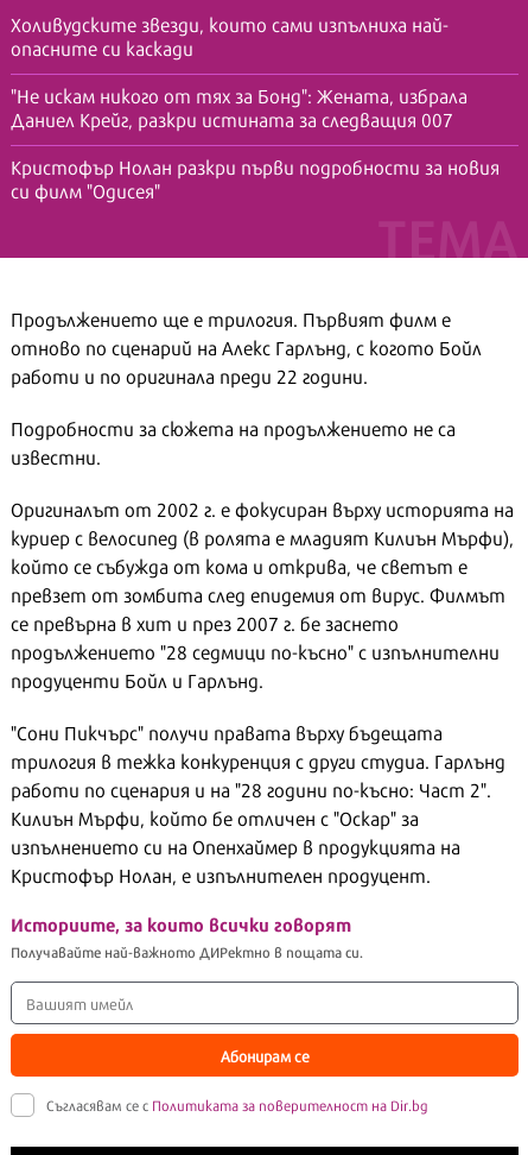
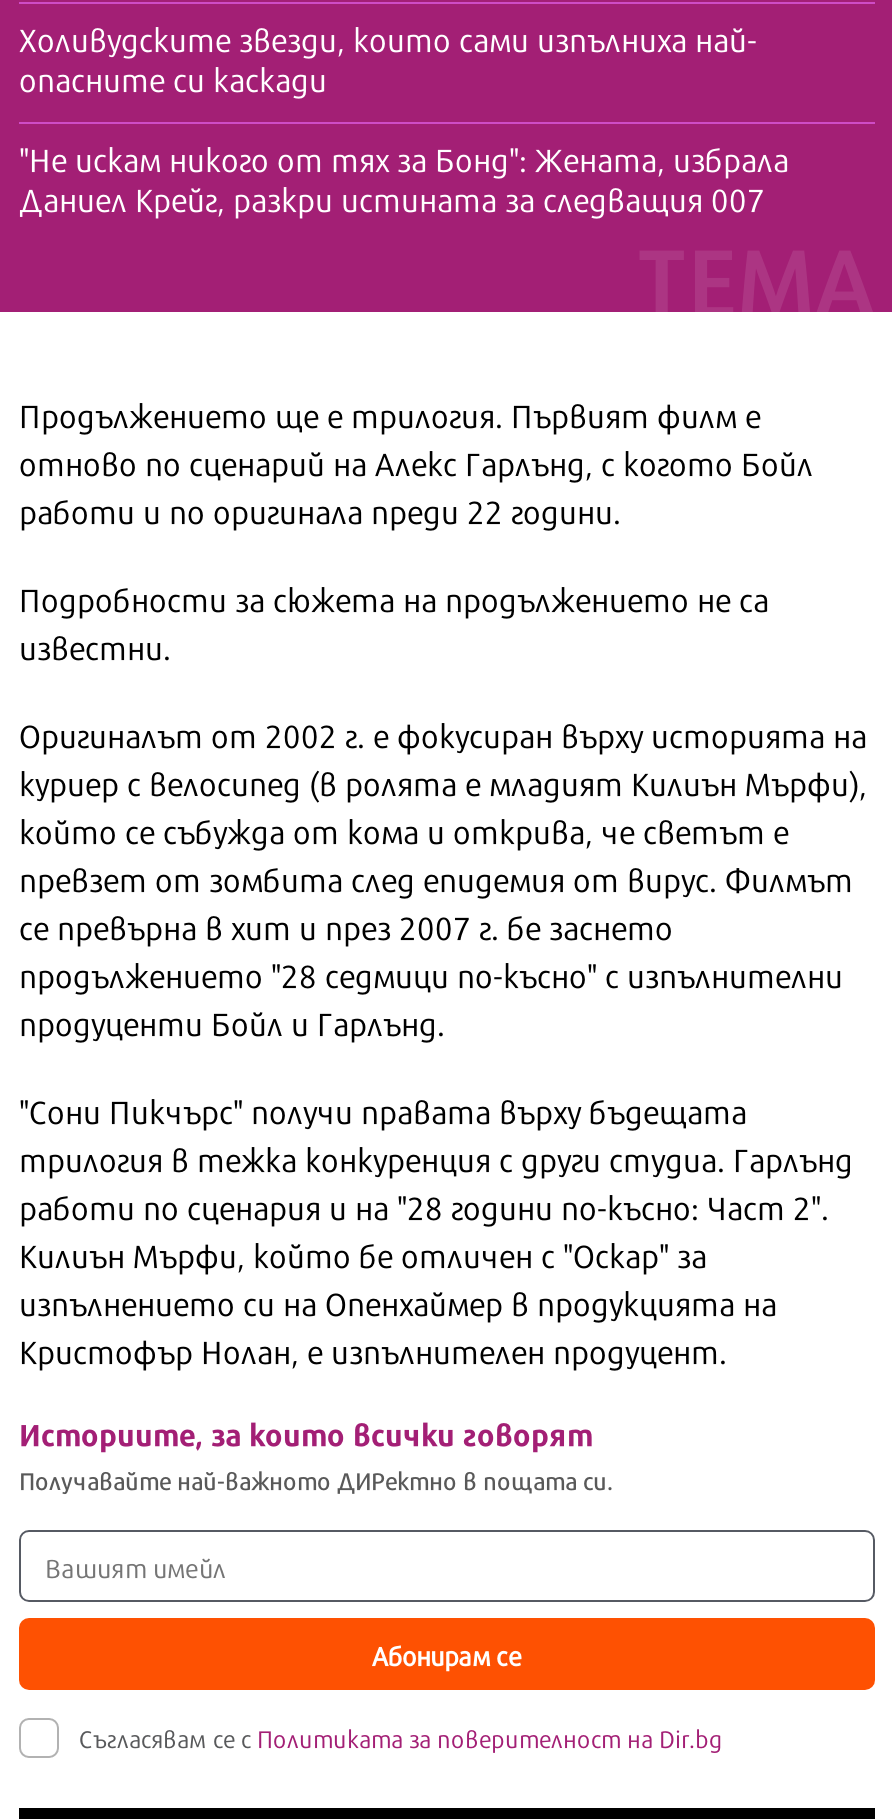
[11,152,500,204] Кристофър Нолан разкри първи подробности за новия | си филм "Одисея" -> none

